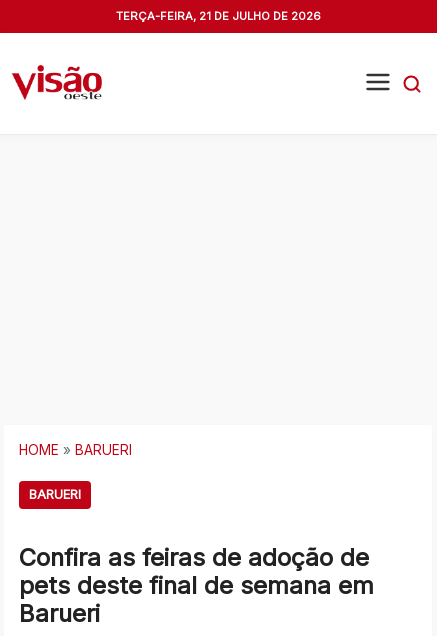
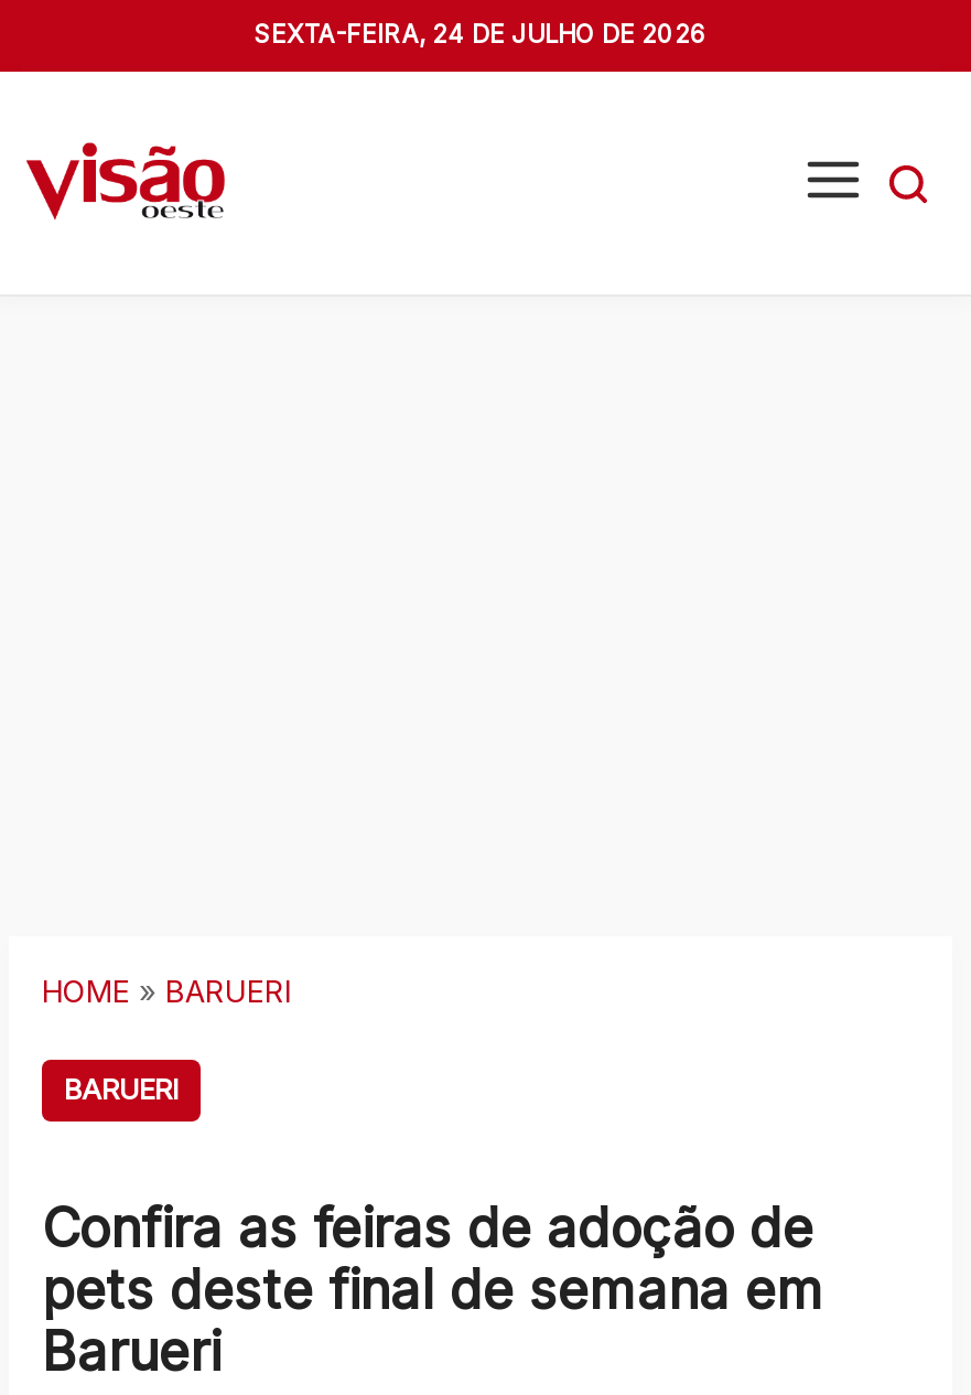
[115,9,320,23] TERÇA-FEIRA, 21 DE JULHO DE 2026 -> [253,19,708,50] SEXTA-FEIRA, 24 DE JULHO DE 2026

